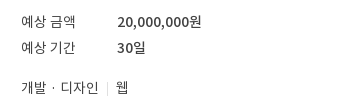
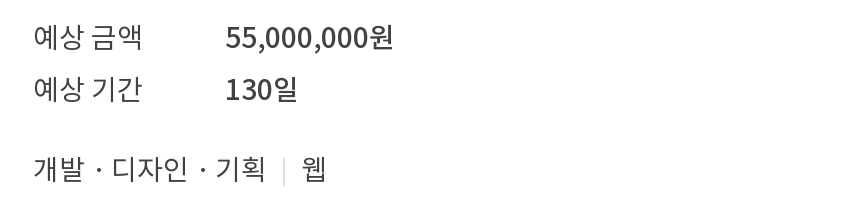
[117,13,202,31] 20,000,000원 -> [225,20,395,56] 55,000,000원
[117,39,146,57] 30일 -> [225,72,299,108] 130일
[21,79,99,97] 개발 · 디자인 -> [33,152,267,188] 개발 · 디자인 · 기획

